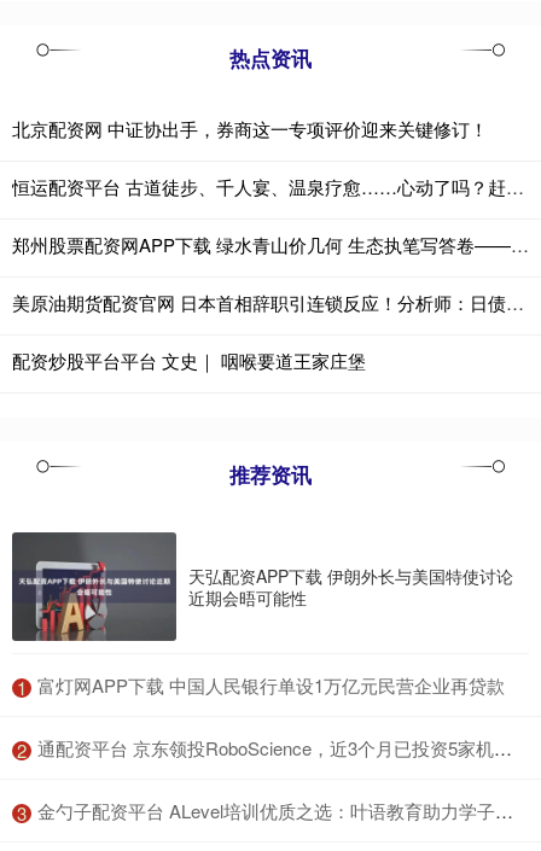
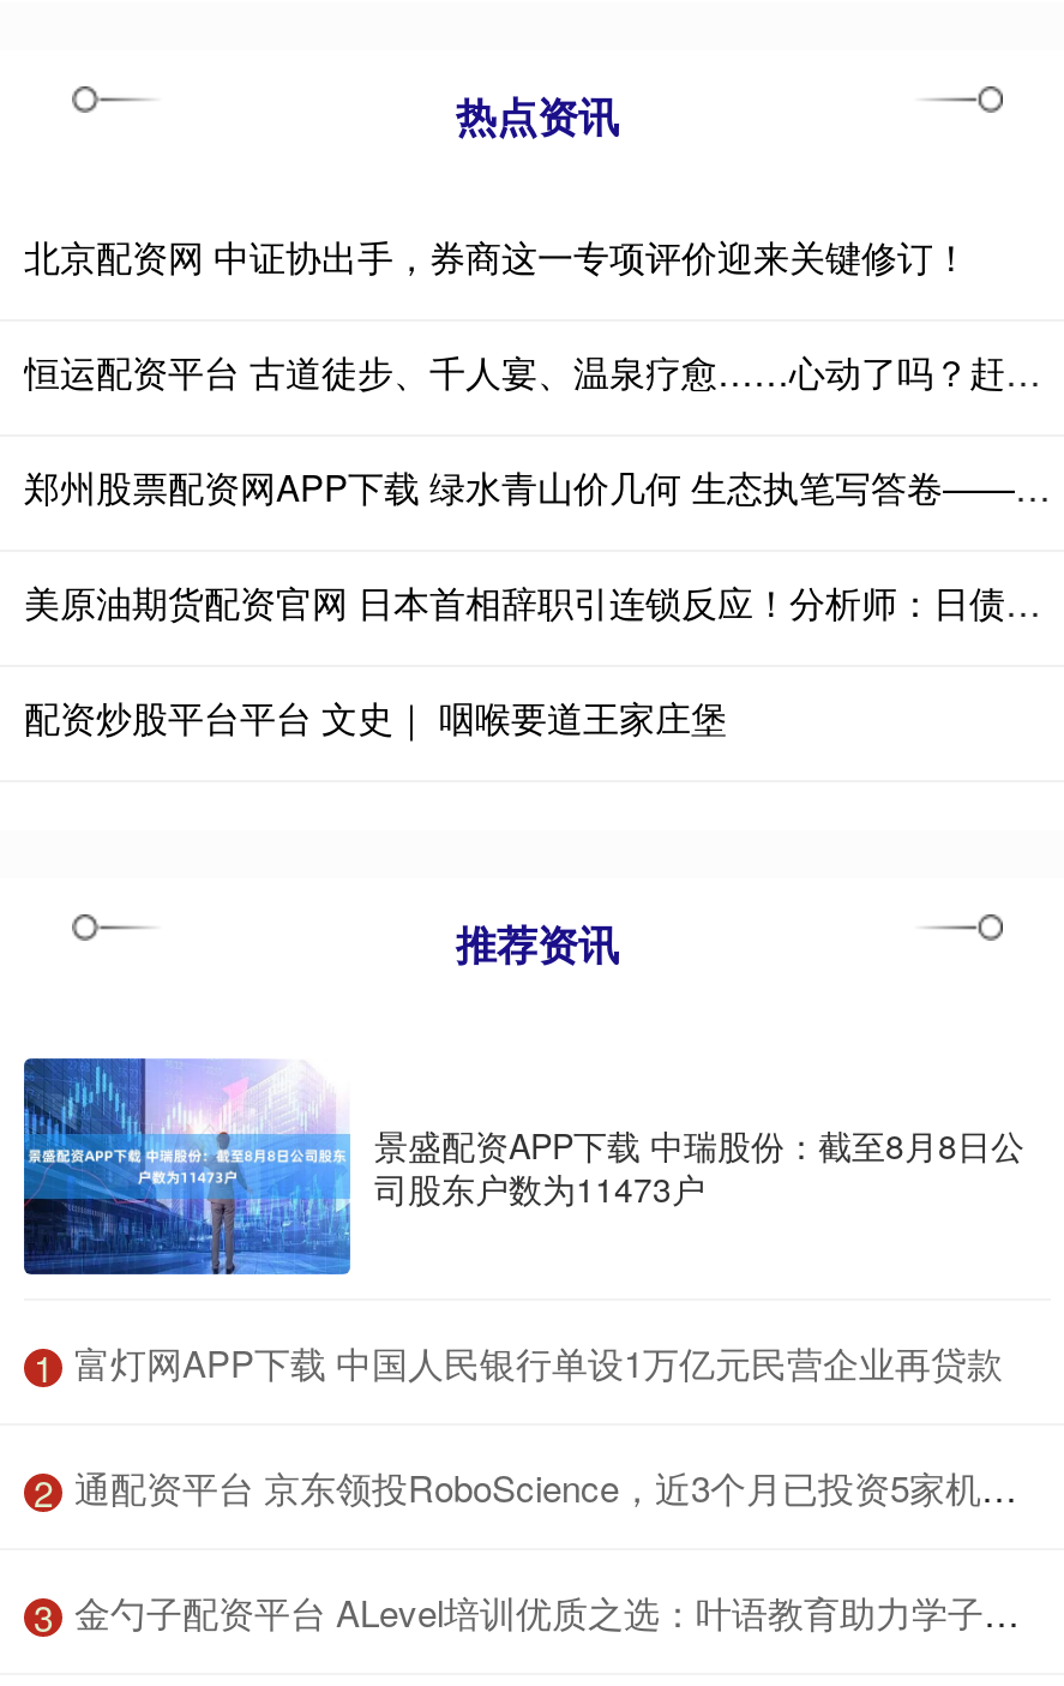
[11,531,513,642] [image] | 天弘配资APP下载 伊朗外长与美国特使讨论 | 近期会晤可能性 -> [22,1056,1024,1277] [image] | 景盛配资APP下载 中瑞股份：截至8月8日公 | 司股东户数为11473户

